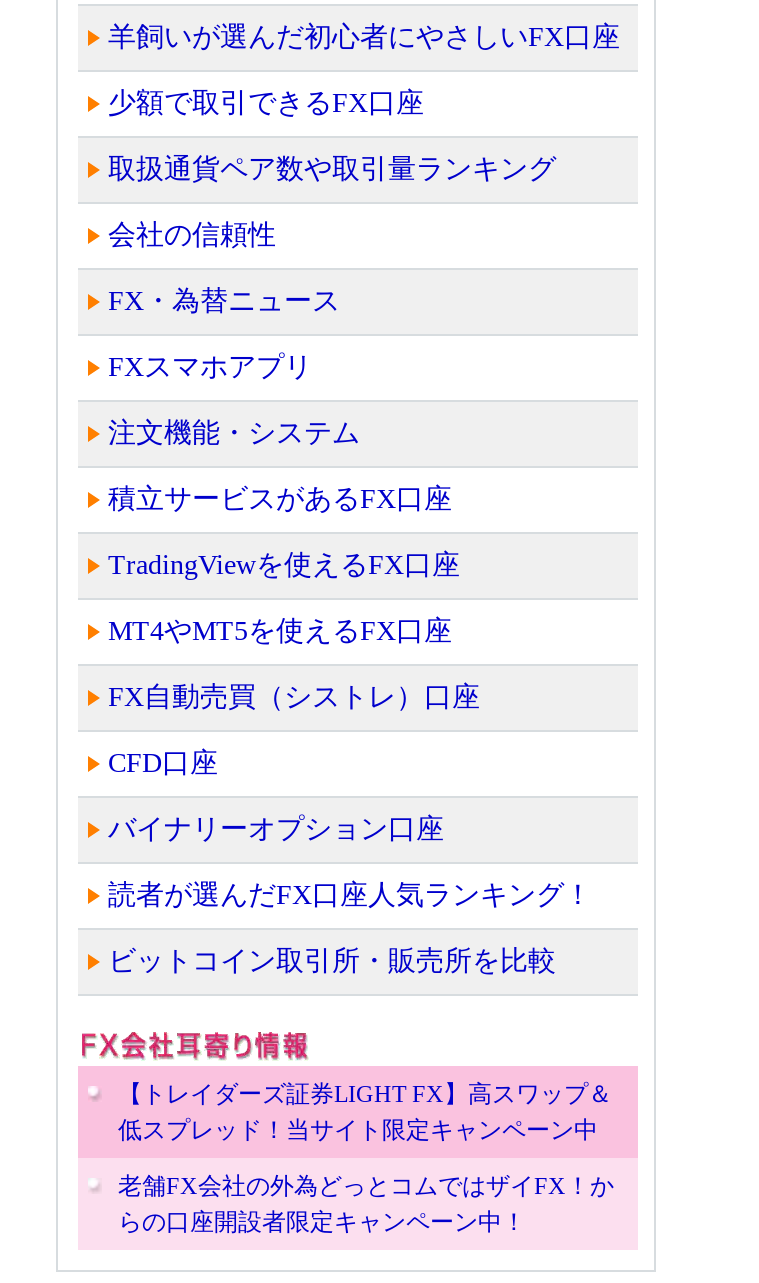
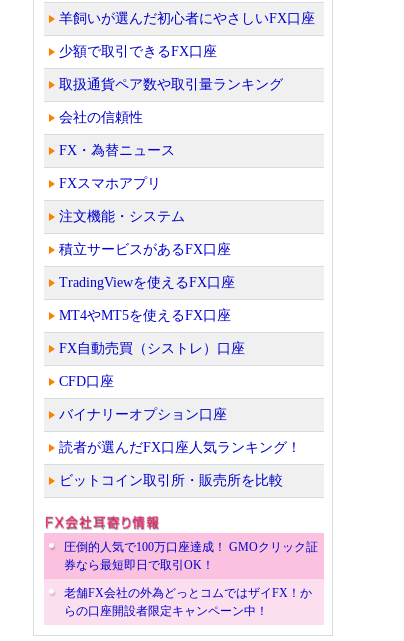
[118,1080,612,1144] 【トレイダーズ証券LIGHT FX】高スワップ＆ | 低スプレッド！当サイト限定キャンペーン中 -> [64,540,318,572] 圧倒的人気で100万口座達成！ GMOクリック証 | 券なら最短即日で取引OK！

